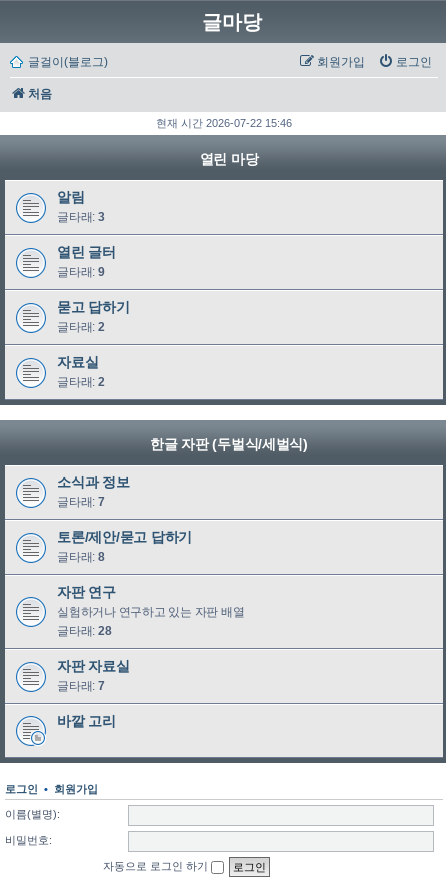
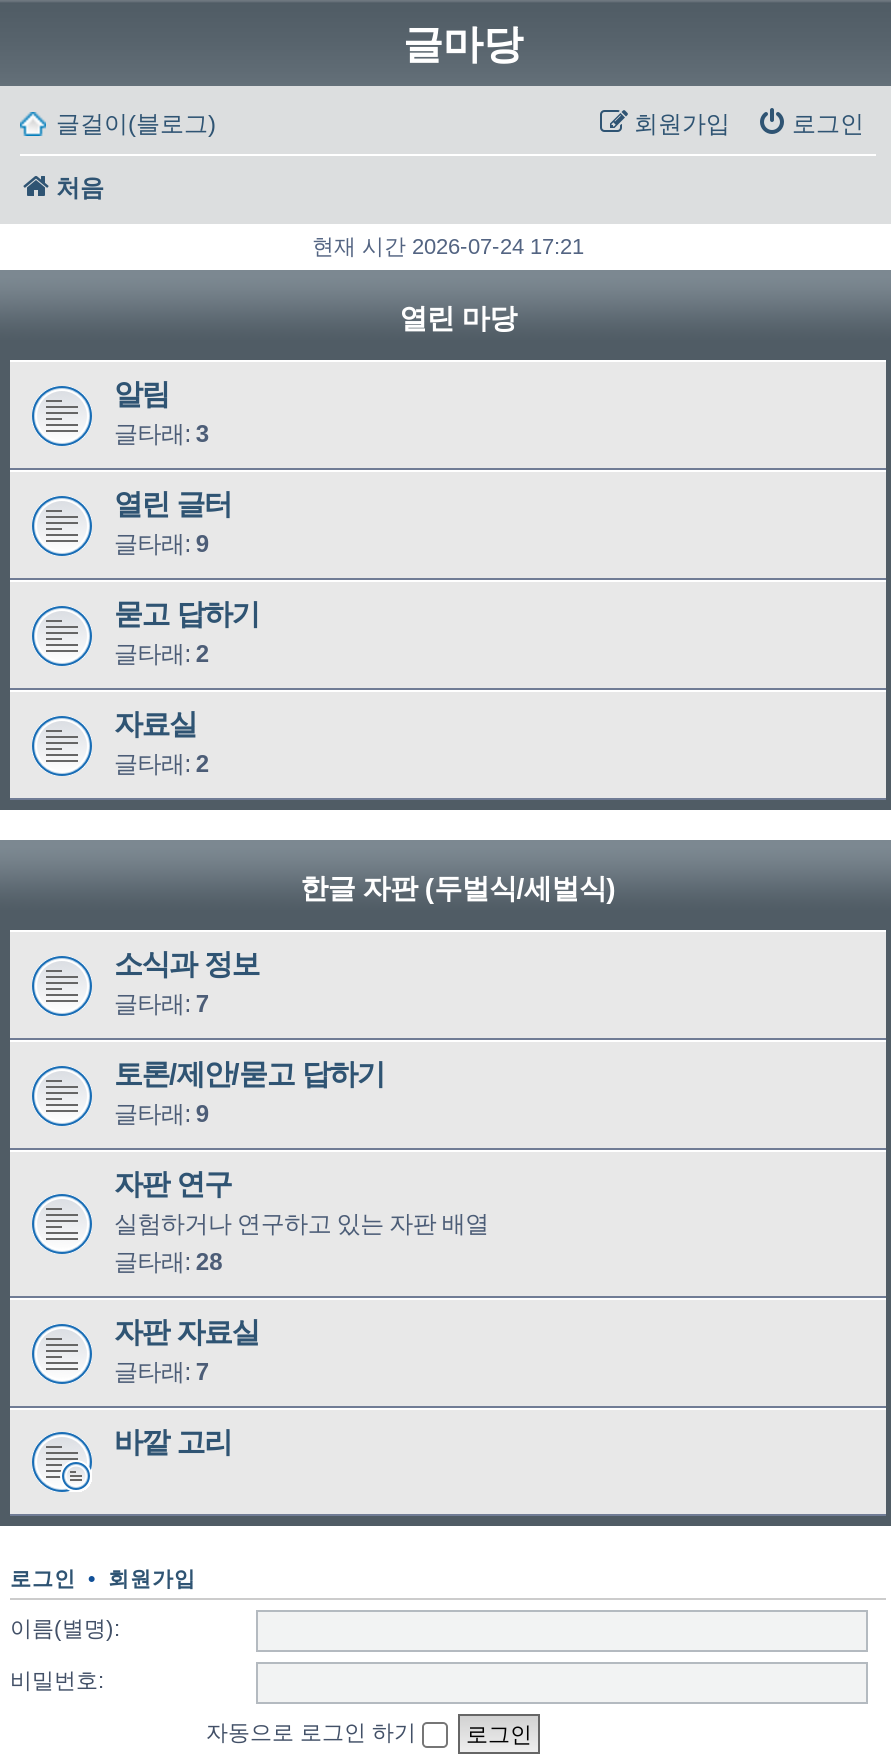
[156,117,292,129] 현재 시간 2026-07-22 15:46 -> [312,234,584,258] 현재 시간 2026-07-24 17:21
[57,550,105,564] 글타래: 8 -> [114,1100,209,1128] 글타래: 9

